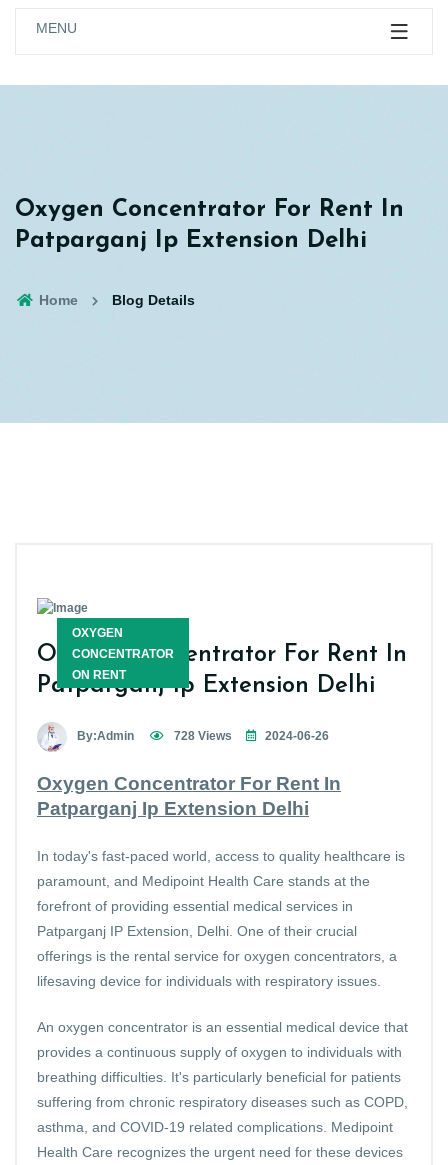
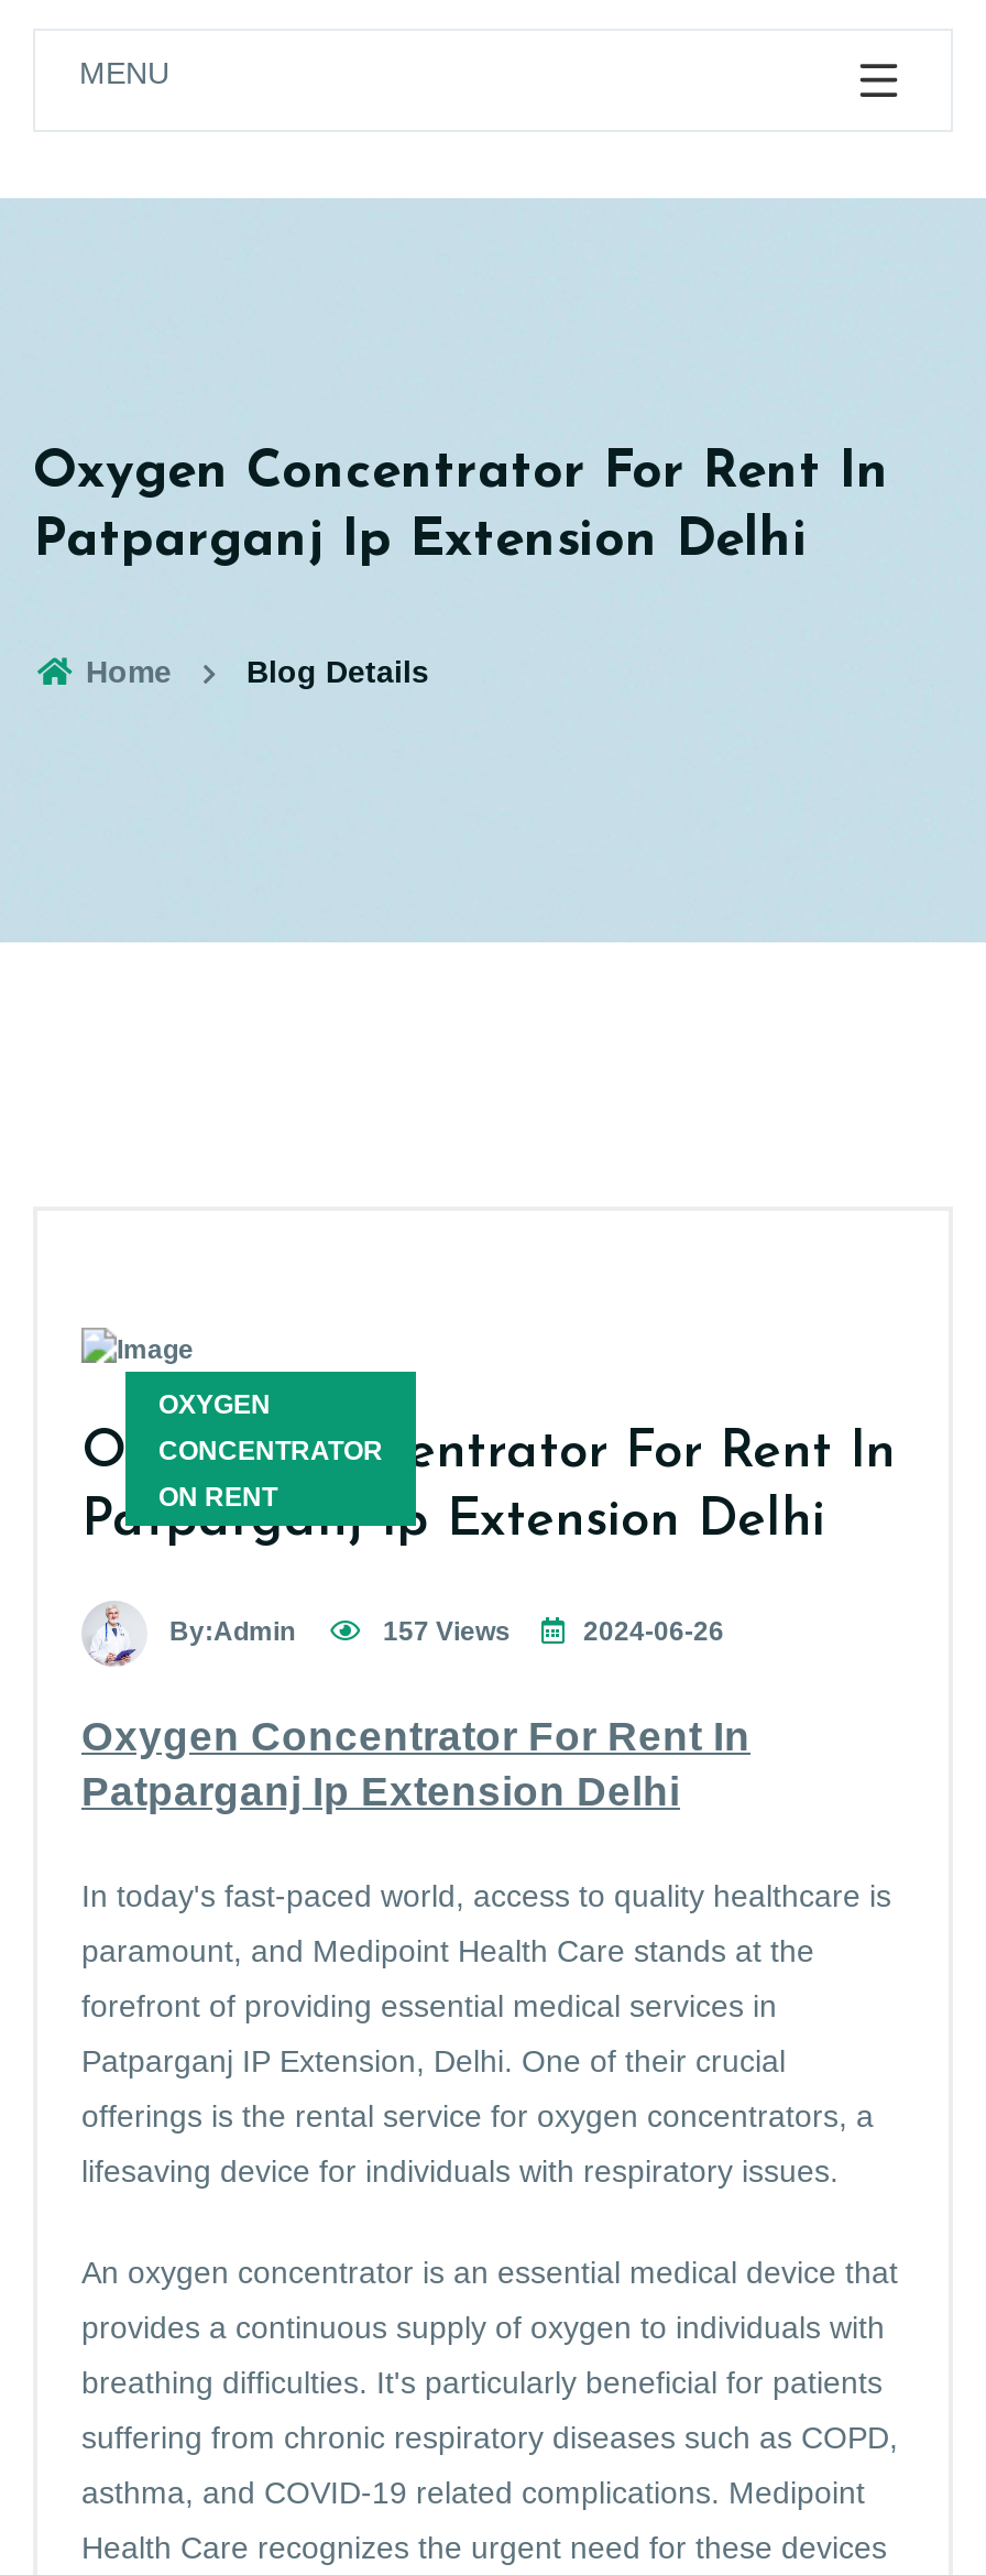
[171,729,232,743] 728 Views -> [376,1617,511,1647] 157 Views

